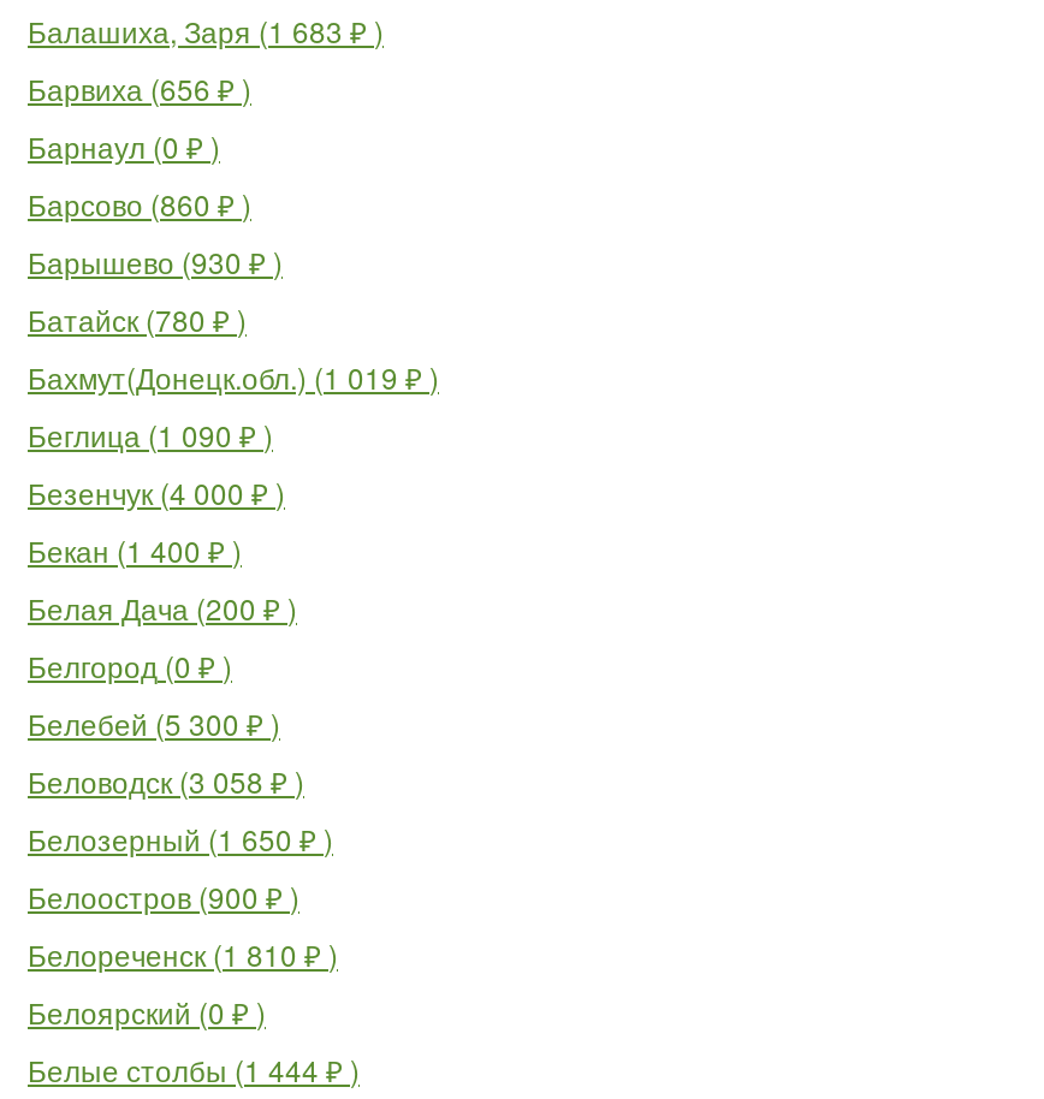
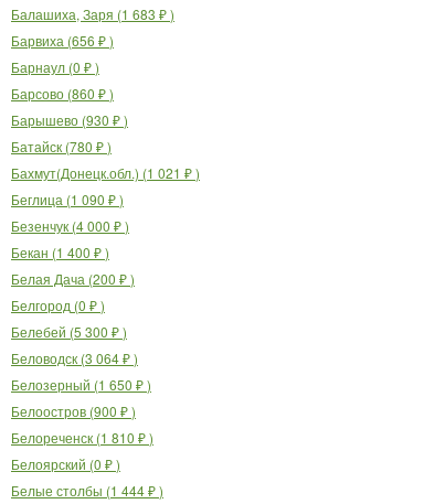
[28,356,439,397] Бахмут(Донецк.обл.) (1 019 ₽ ) -> [11,163,200,182] Бахмут(Донецк.обл.) (1 021 ₽ )
[28,760,304,801] Беловодск (3 058 ₽ ) -> [11,348,138,367] Беловодск (3 064 ₽ )

